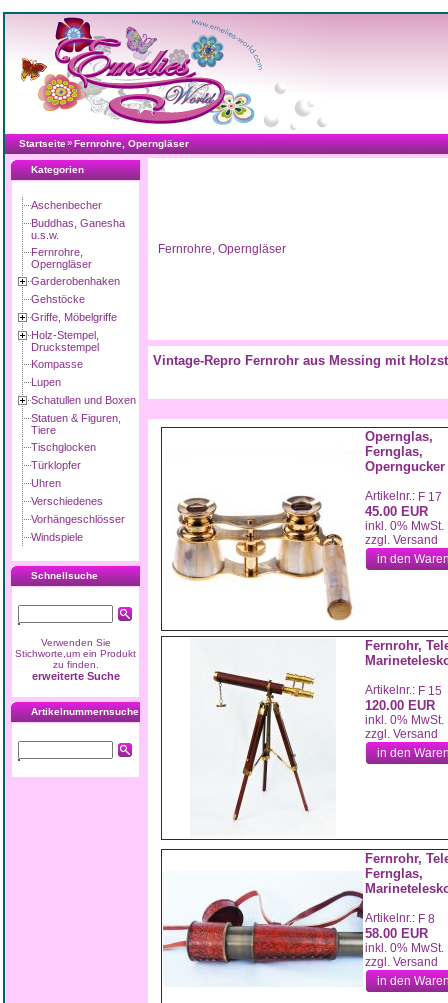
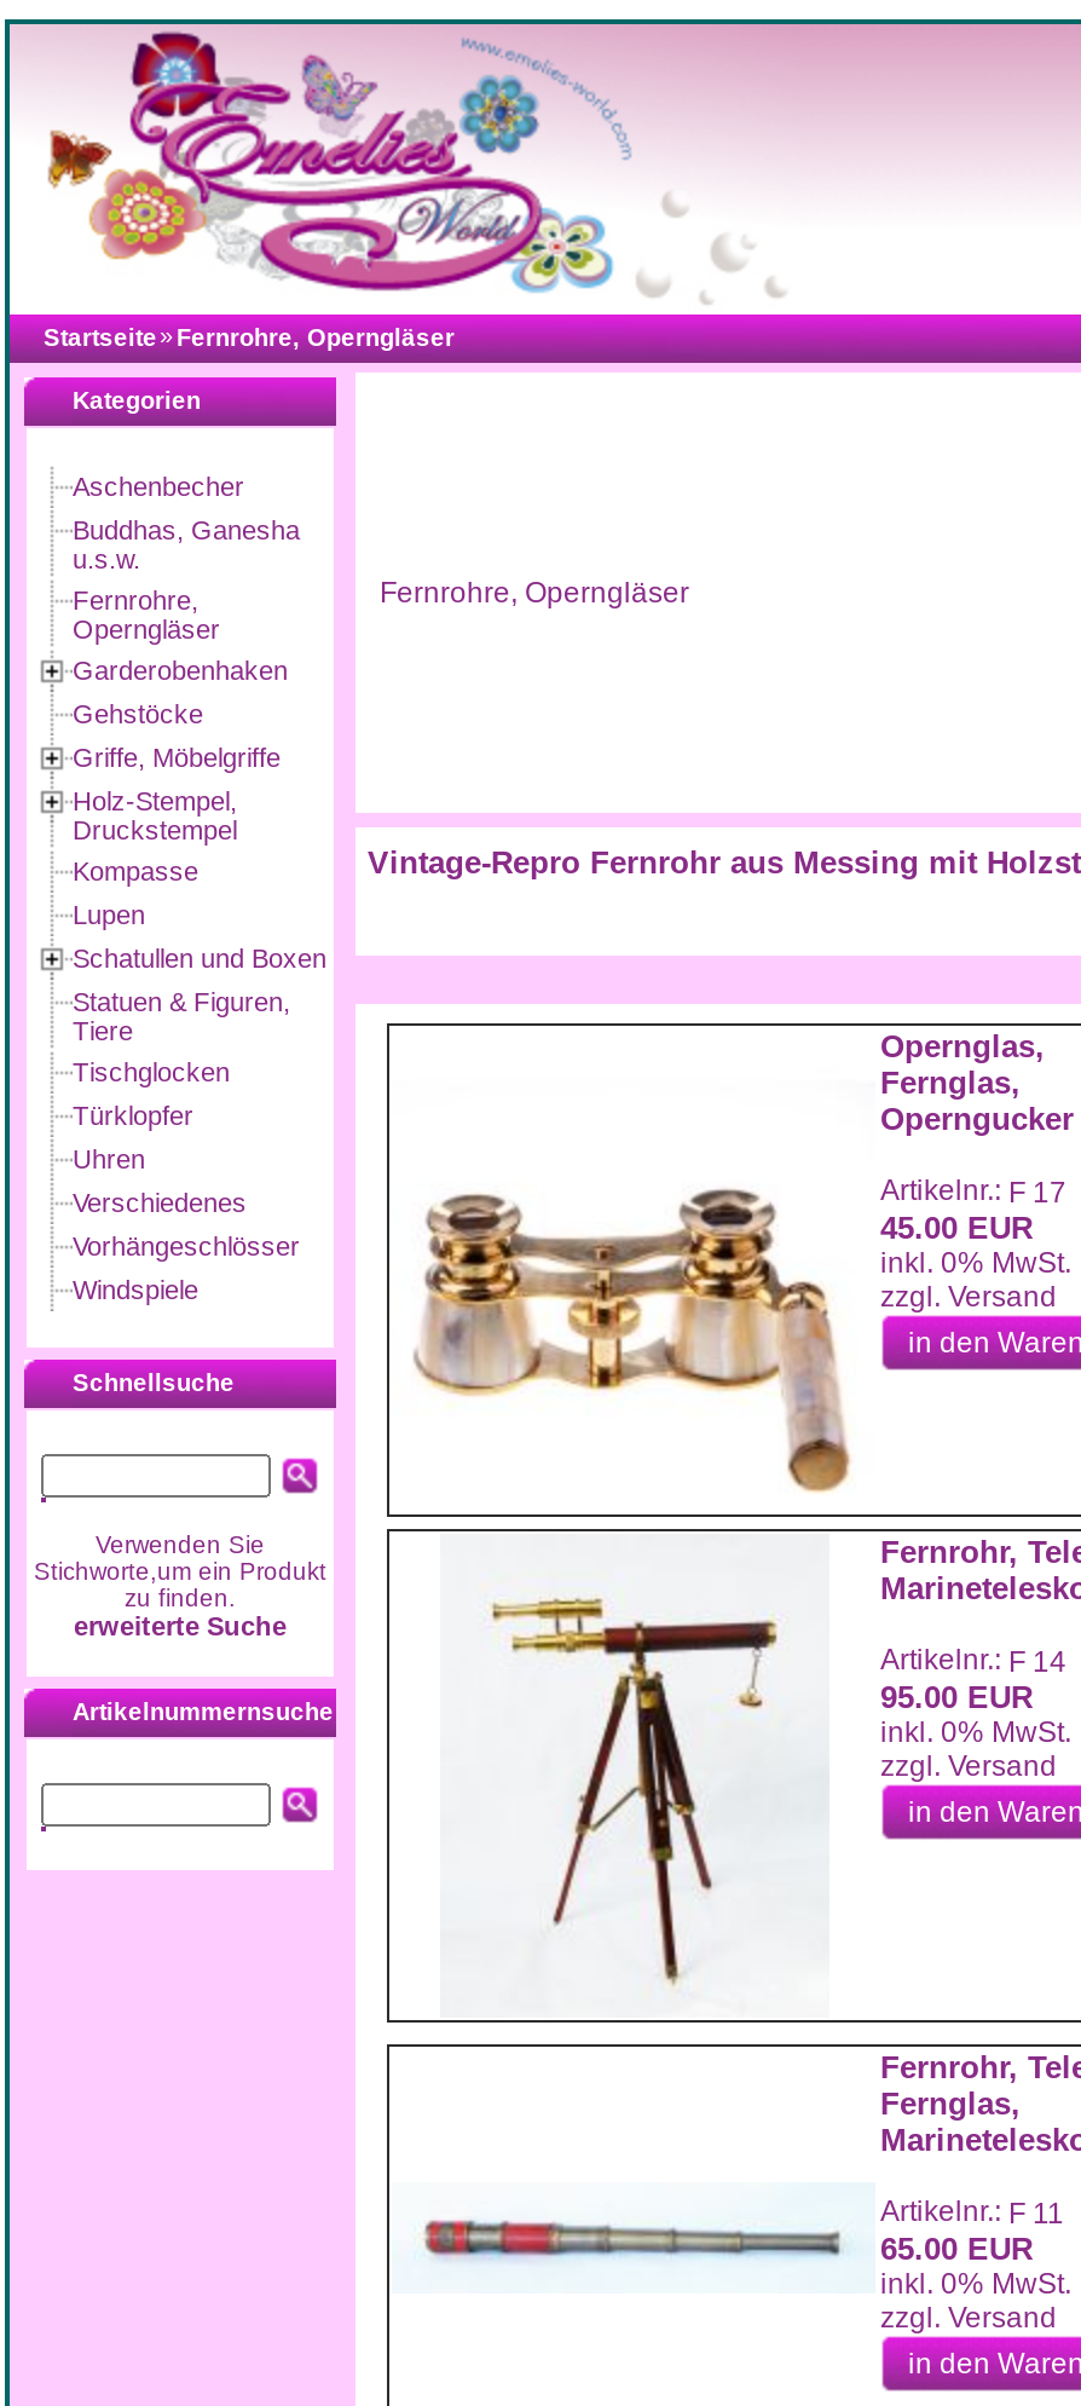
[205,665,322,824] [image] -> [491,1597,779,1986] [image]
[365,683,442,698] Artikelnr.: F 15 -> [880,1643,1066,1679] Artikelnr.: F 14
[365,698,435,713] 120.00 EUR -> [880,1679,1033,1715] 95.00 EUR
[163,889,435,984] [image] | Artikelnr.: F 8 -> [389,2144,1064,2366] [image] | Artikelnr.: F 11
[365,926,428,941] 58.00 EUR -> [880,2230,1033,2266] 65.00 EUR

